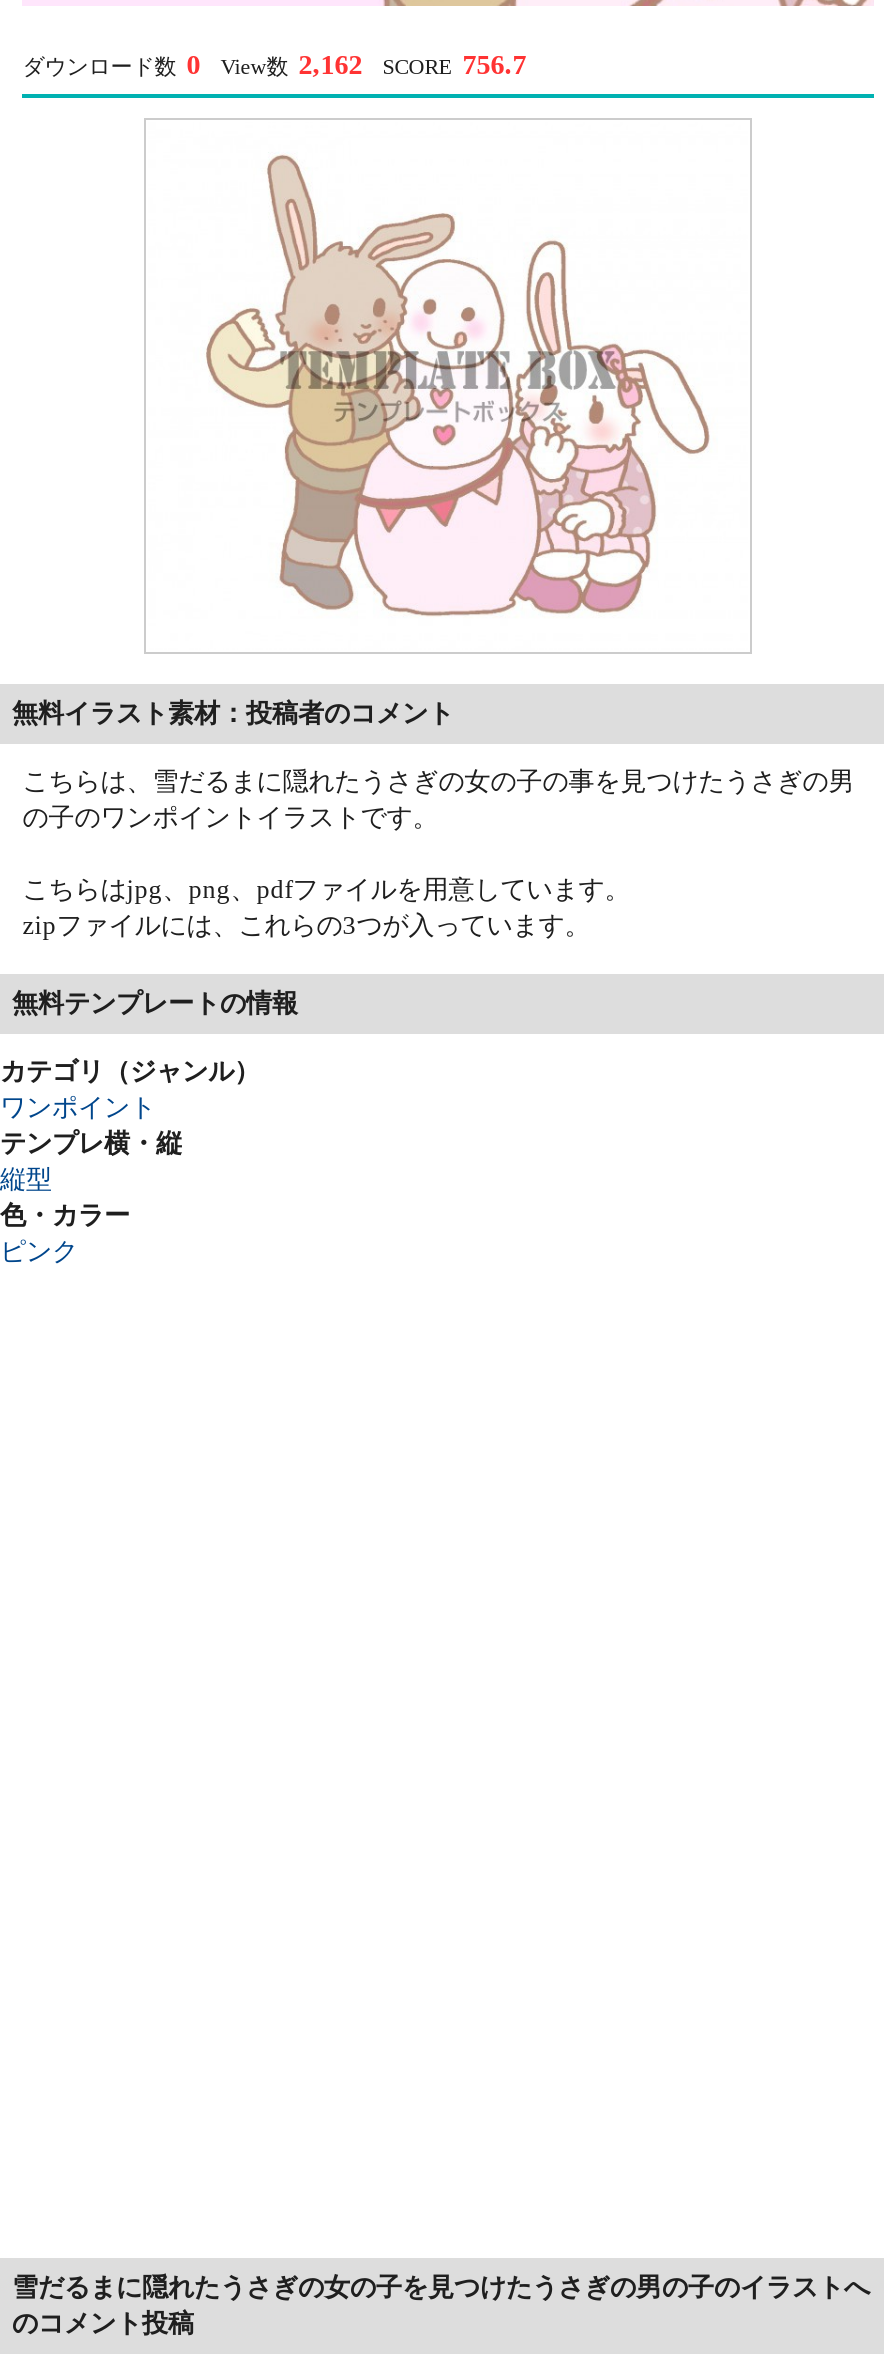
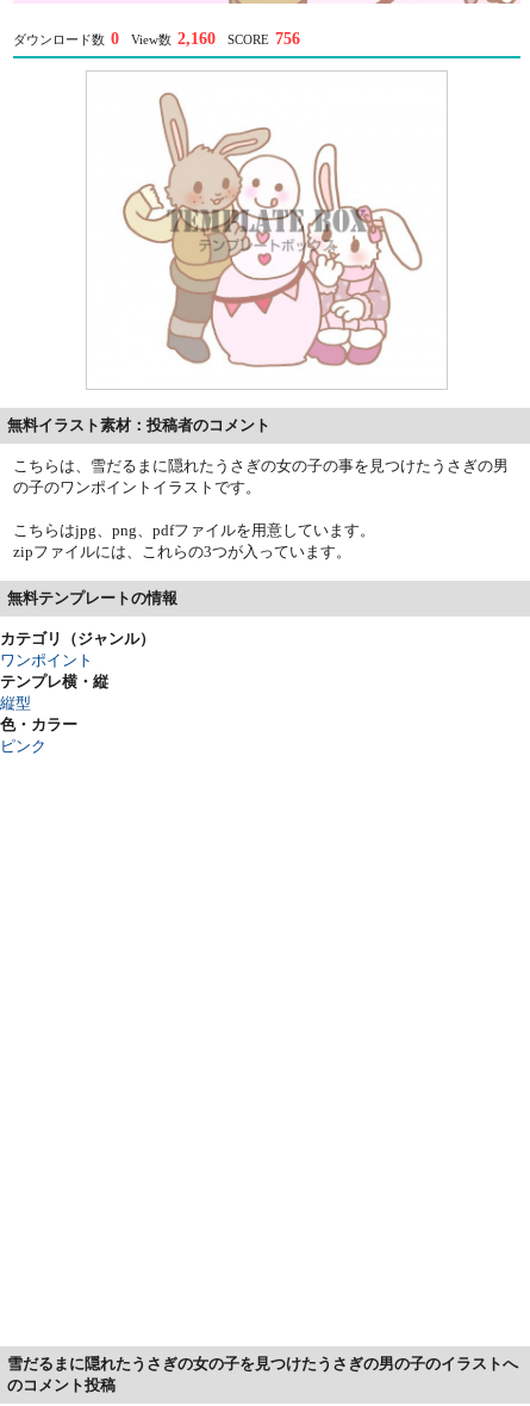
[220,51,362,81] View数 2,162 -> [131,30,216,48] View数 2,160
[382,51,526,81] SCORE 756.7 -> [228,30,300,48] SCORE 756

